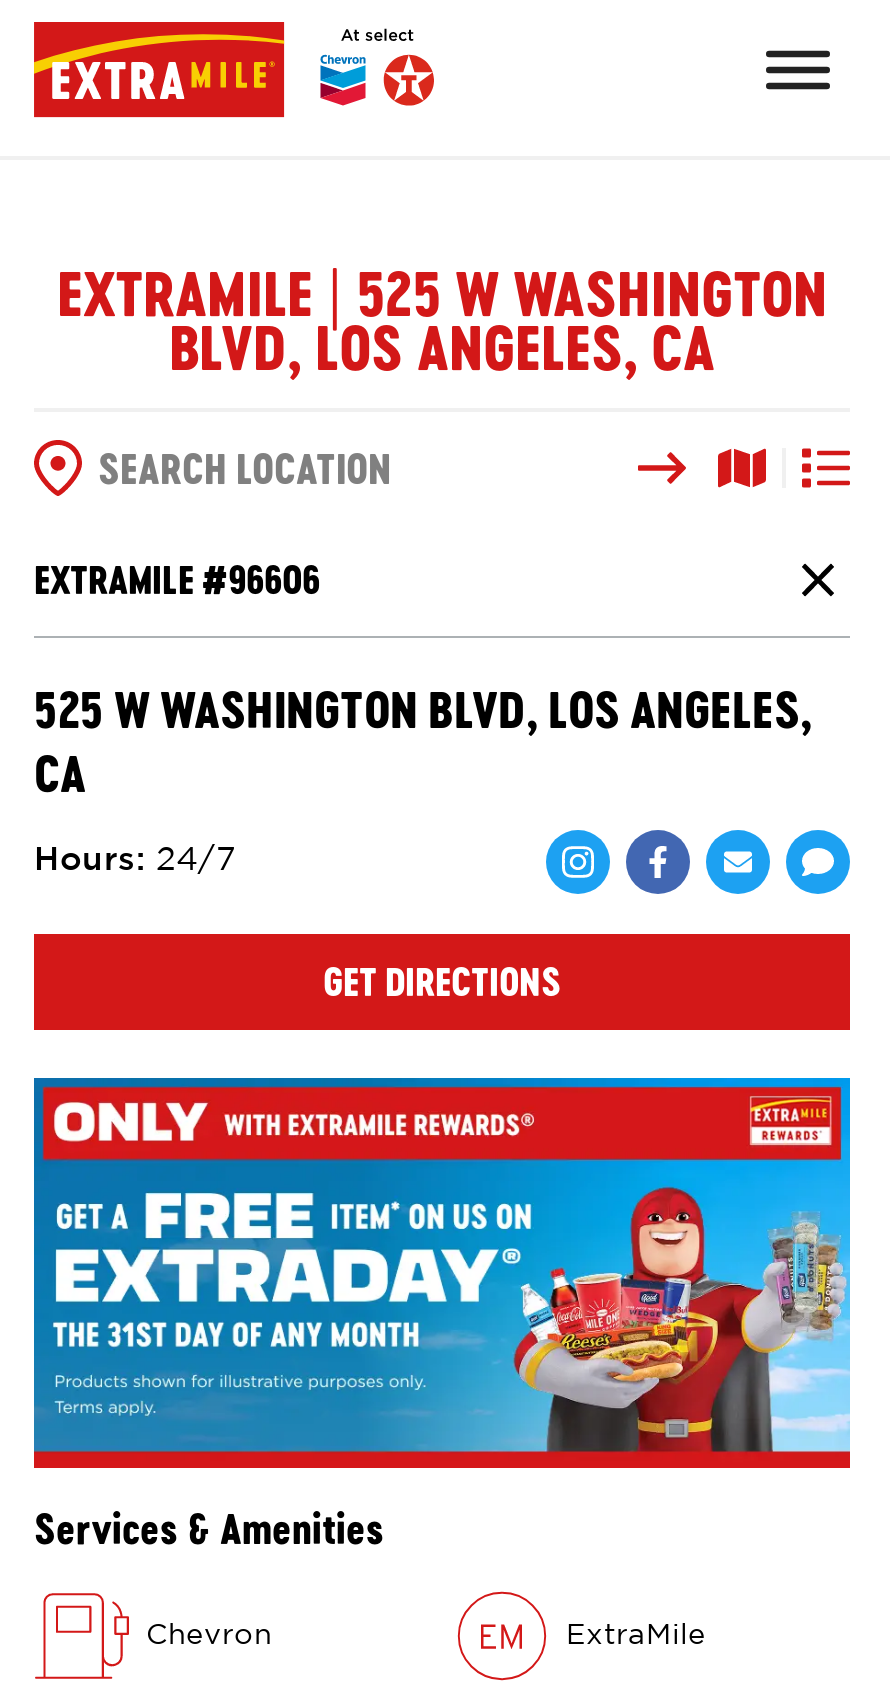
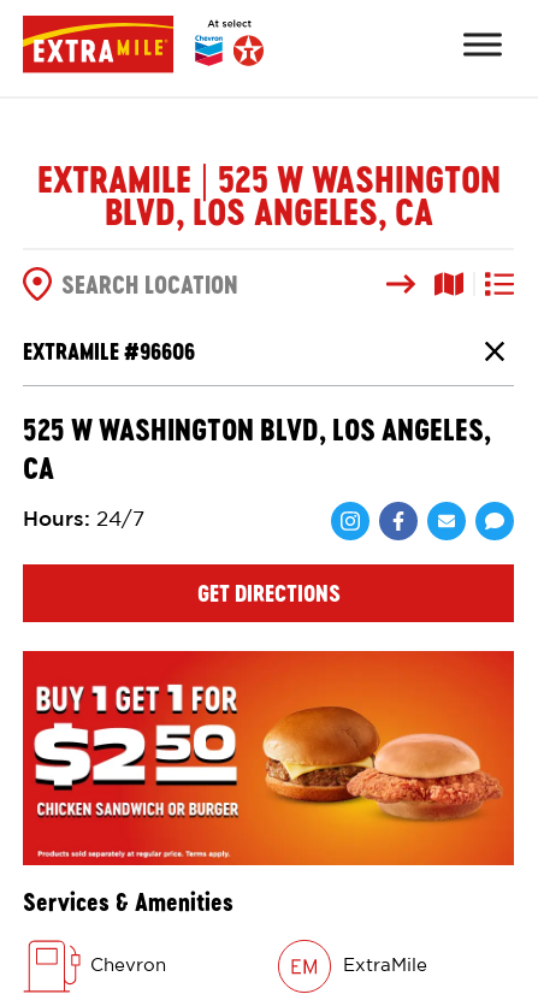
[32,1076,852,1468] [image] -> [22,650,515,865] [image]

